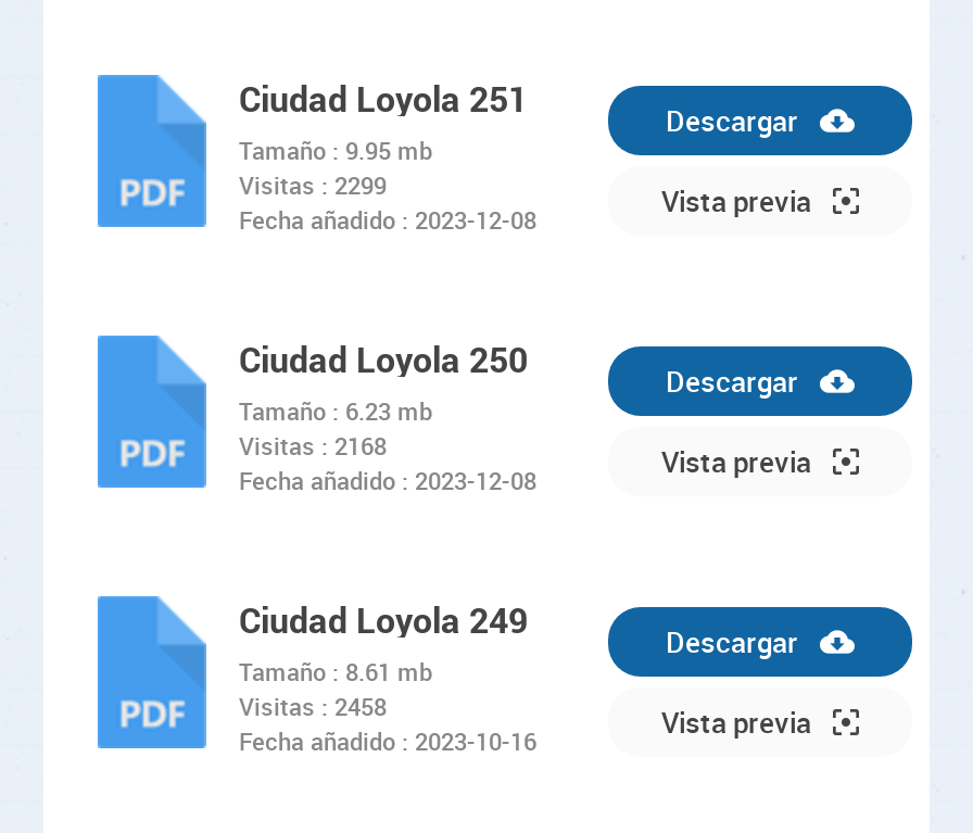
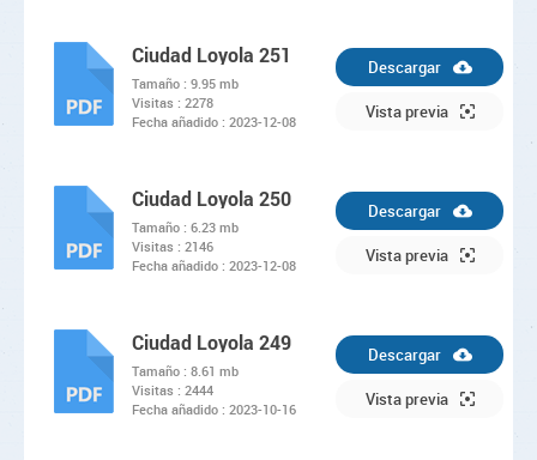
[239,168,387,201] Visitas : 2299 -> [132,93,213,111] Visitas : 2278
[239,429,387,462] Visitas : 2168 -> [132,237,213,255] Visitas : 2146
[239,690,387,722] Visitas : 2458 -> [132,381,213,399] Visitas : 2444

